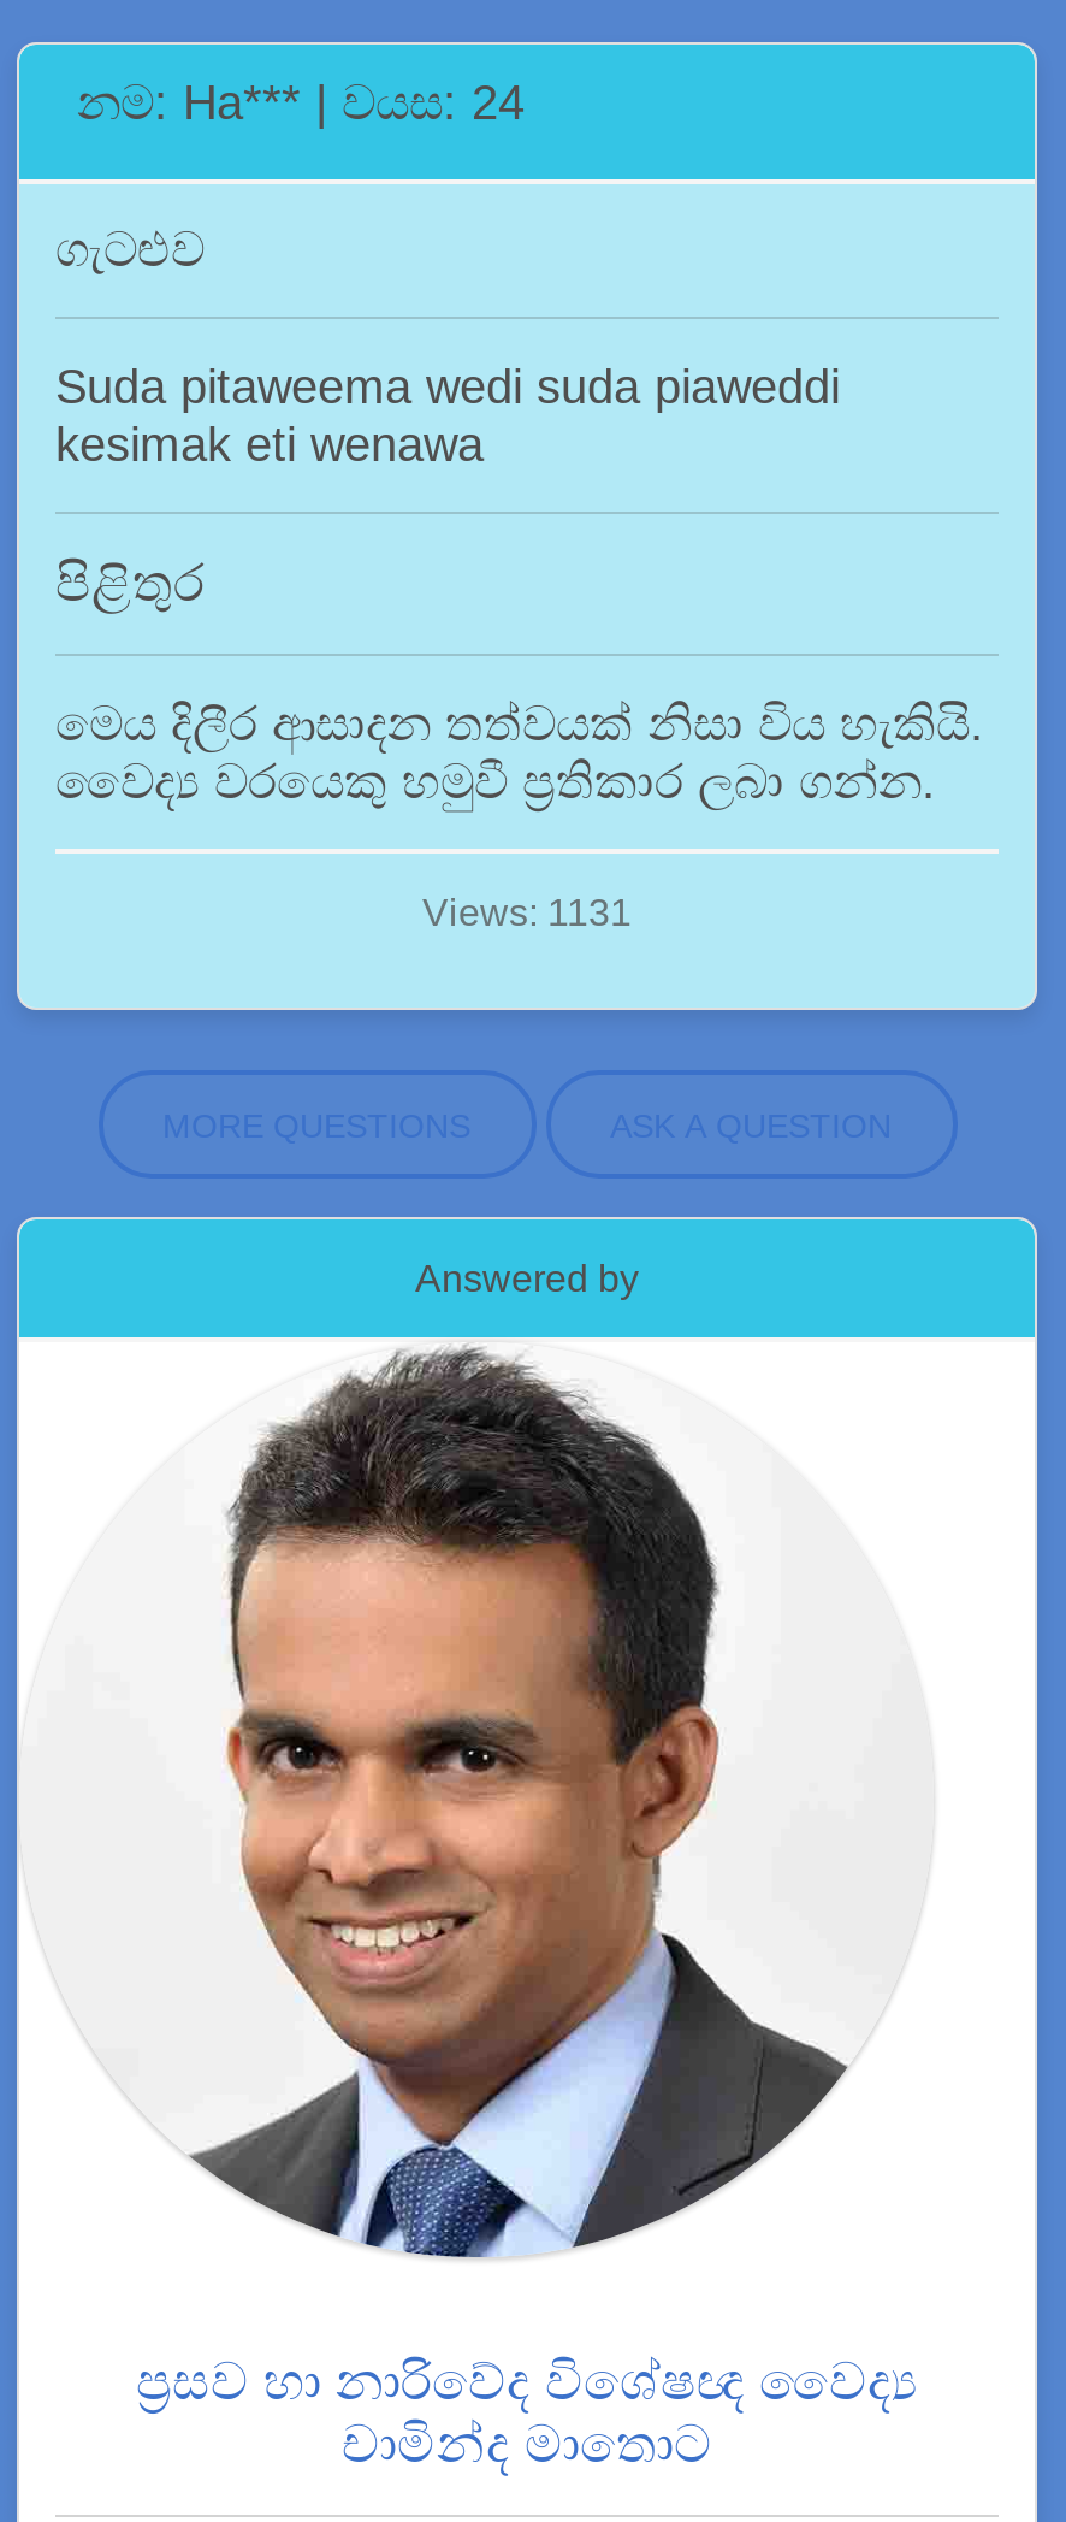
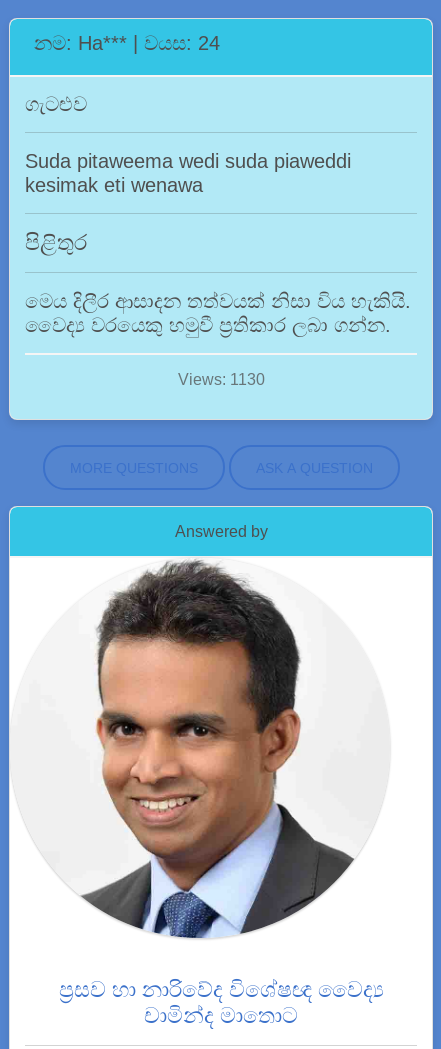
[422,892,632,933] Views: 1131 -> [177,371,264,388] Views: 1130

